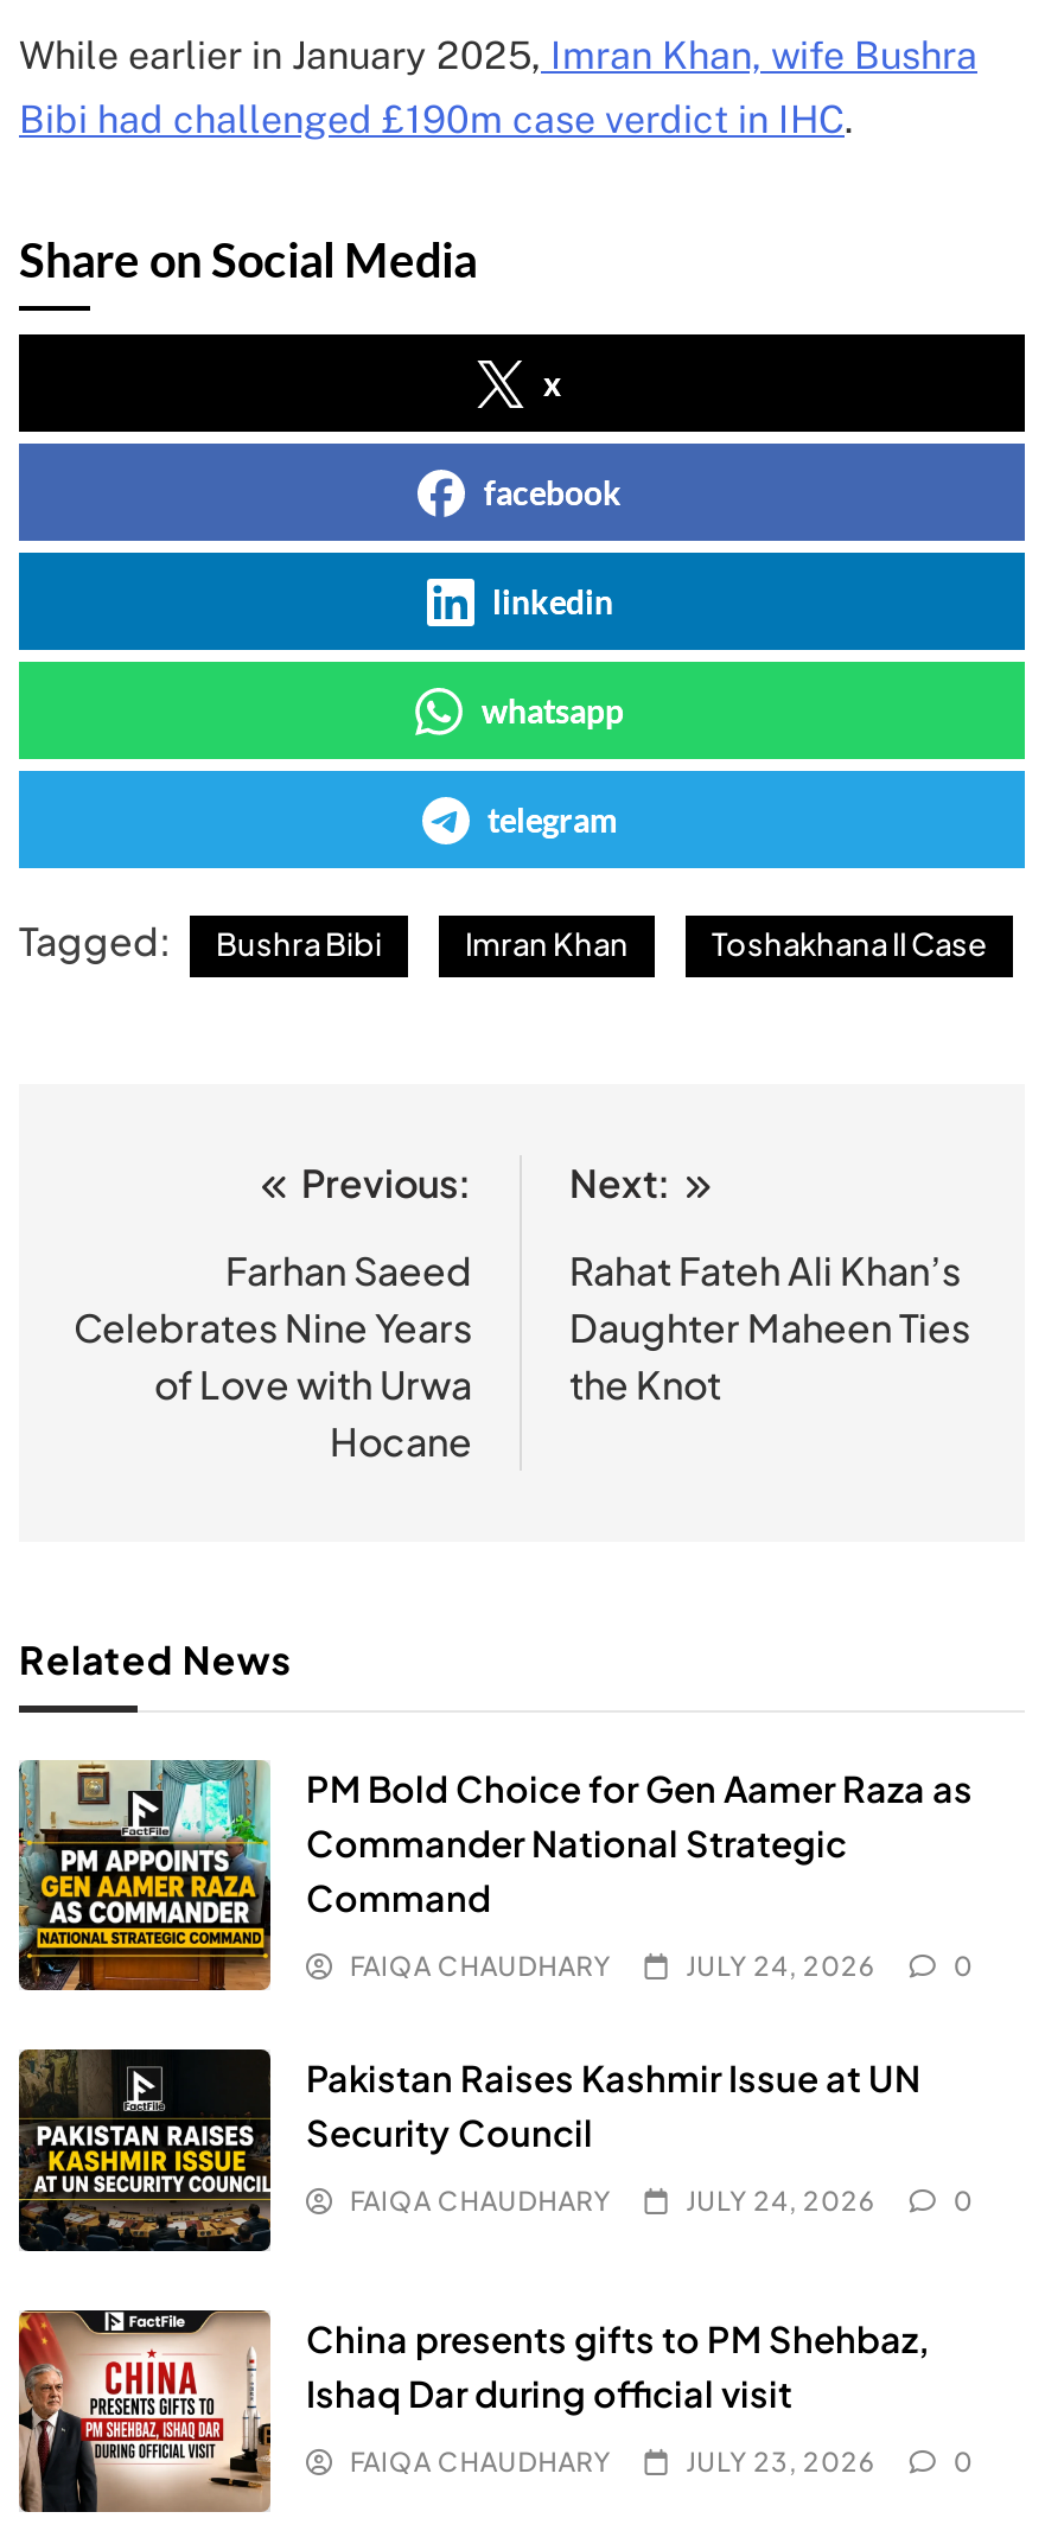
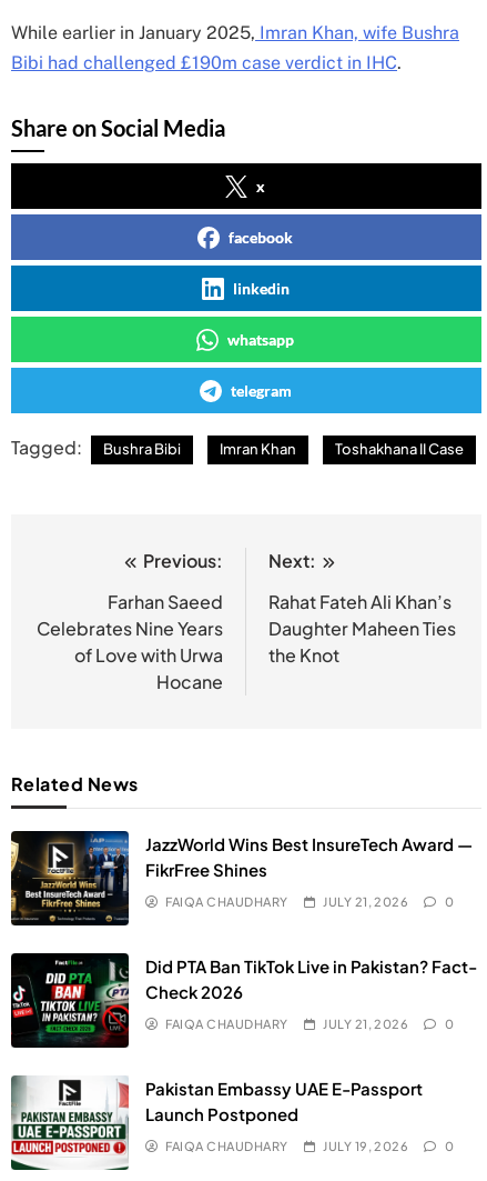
[17,1758,973,1993] [image] | PM Bold Choice for Gen Aamer Raza as | Commander National Strategic | Command -> [10,830,473,927] [image] | JazzWorld Wins Best InsureTech Award — | FikrFree Shines
[686,1950,876,1981] JULY 24, 2026 -> [323,894,409,909] JULY 21, 2026
[19,2047,920,2244] [image] | Pakistan Raises Kashmir Issue at UN | Security Council -> [12,952,477,1042] [image] | Did PTA Ban TikTok Live in Pakistan? Fact- | Check 2026
[686,2185,876,2216] JULY 24, 2026 -> [323,1016,409,1031] JULY 21, 2026
[17,2308,930,2514] [image] | China presents gifts to PM Shehbaz, | Ishaq Dar during official visit -> [10,1075,423,1171] [image] | Pakistan Embassy UAE E-Passport | Launch Postponed
[686,2445,876,2476] JULY 23, 2026 -> [323,1138,409,1153] JULY 19, 2026

